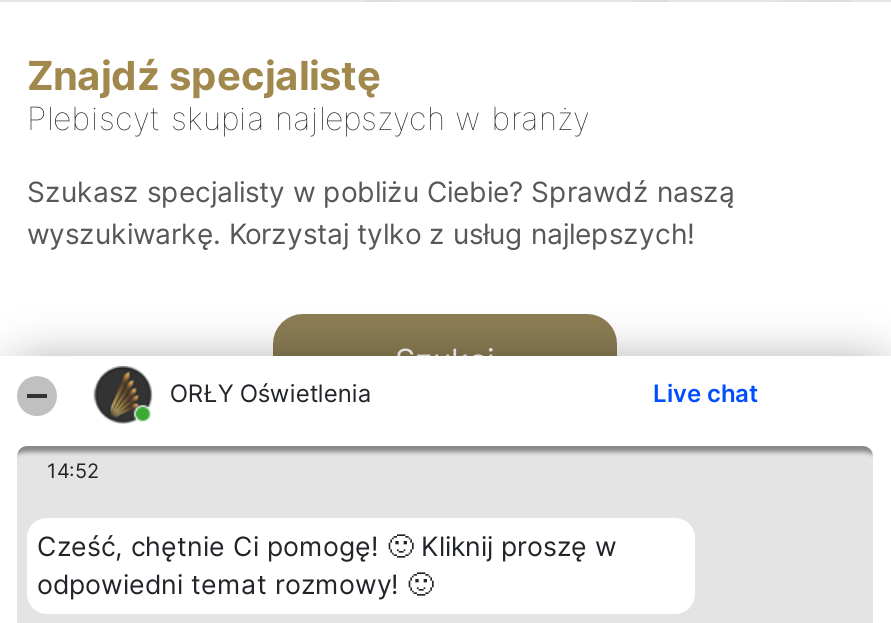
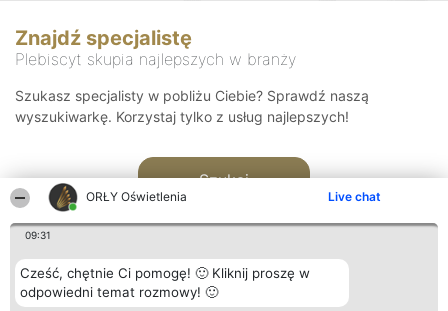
[47,458,99,482] 14:52 -> [25,229,51,241] 09:31

